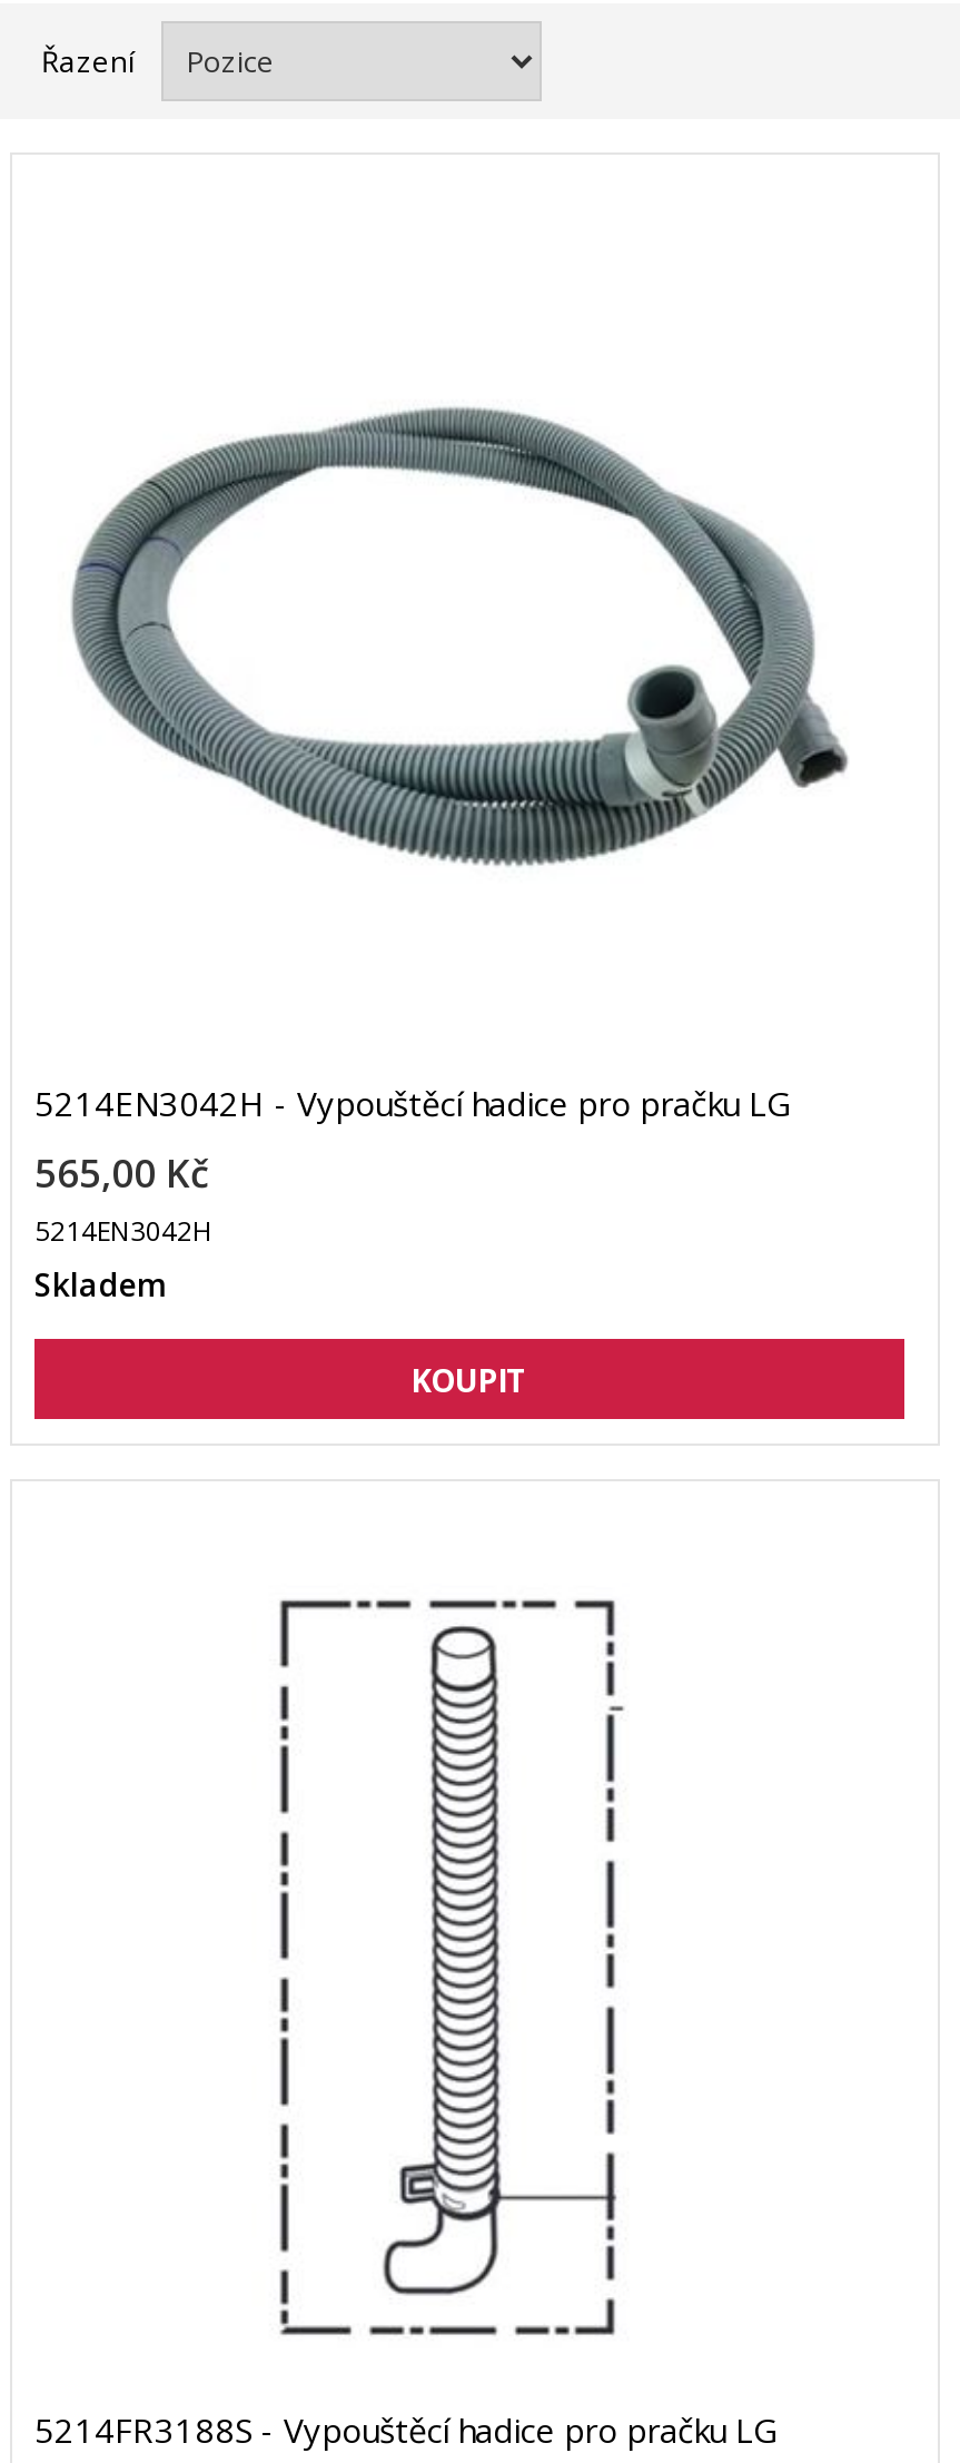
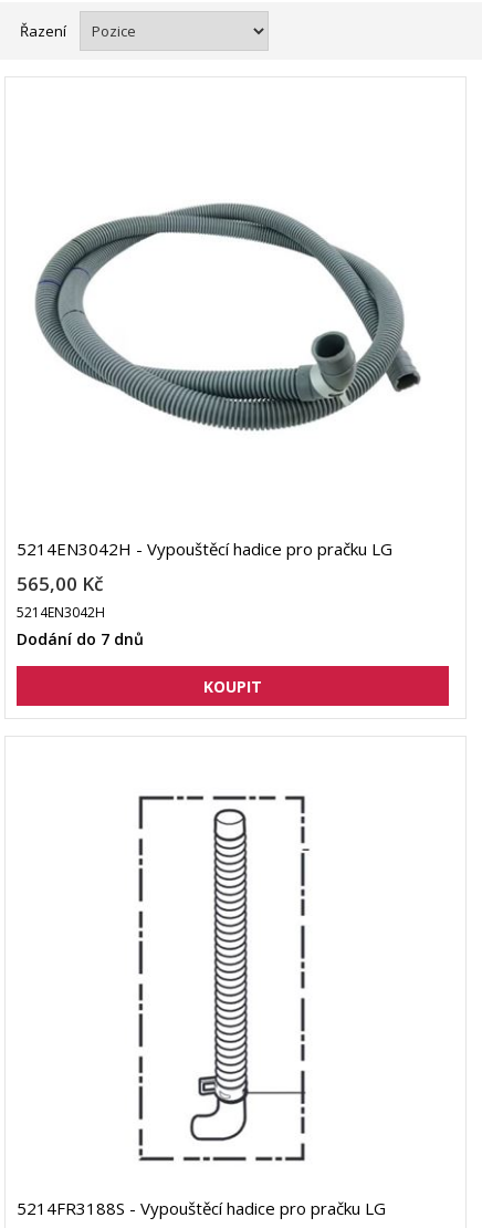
[34,1263,168,1306] Skladem -> [17,628,144,649] Dodání do 7 dnů

